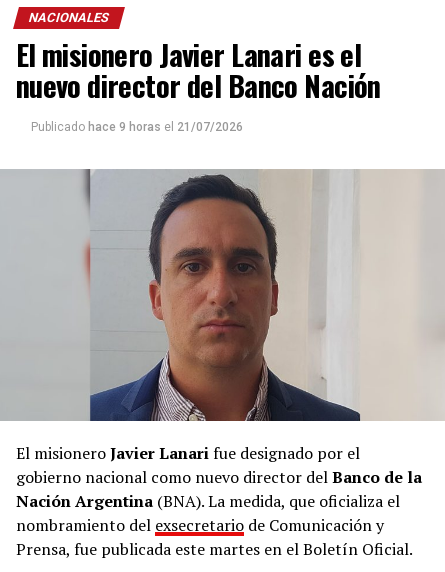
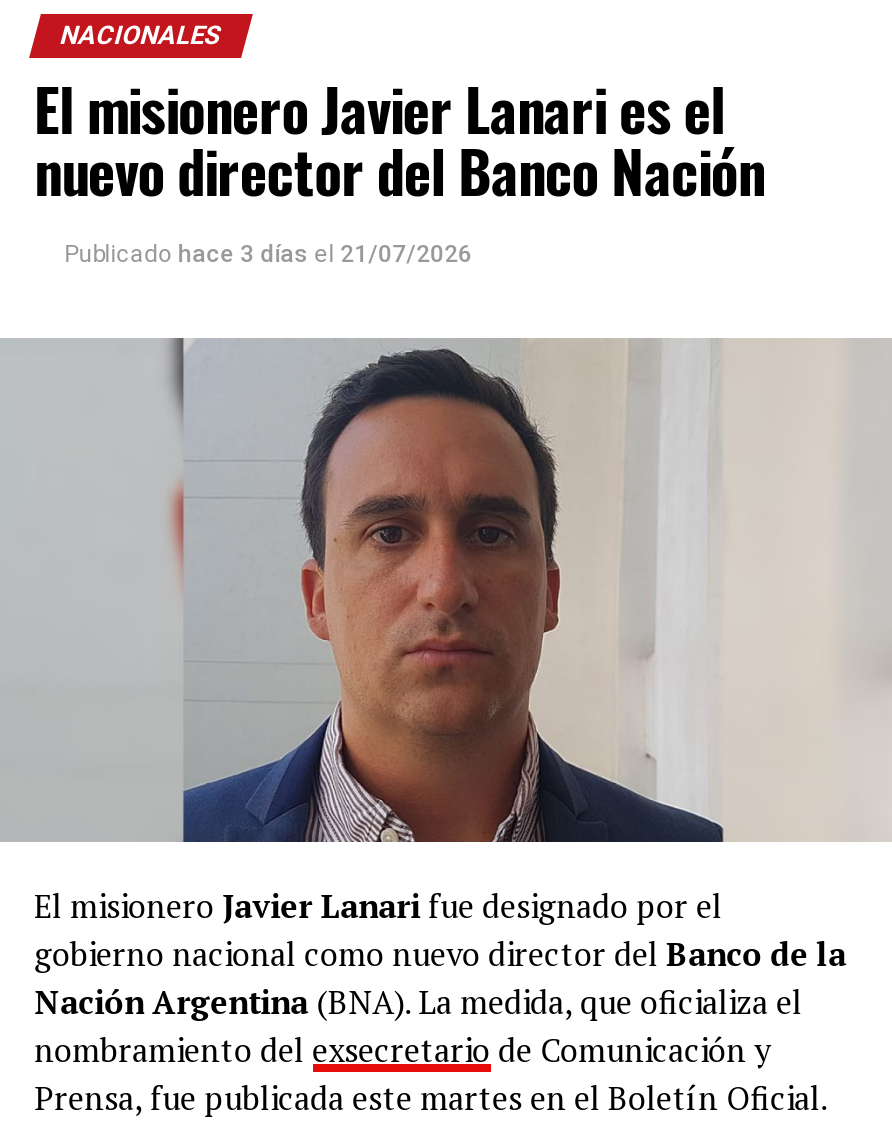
[31,120,243,134] Publicado hace 9 horas el 21/07/2026 -> [64,239,472,267] Publicado hace 3 días el 21/07/2026

